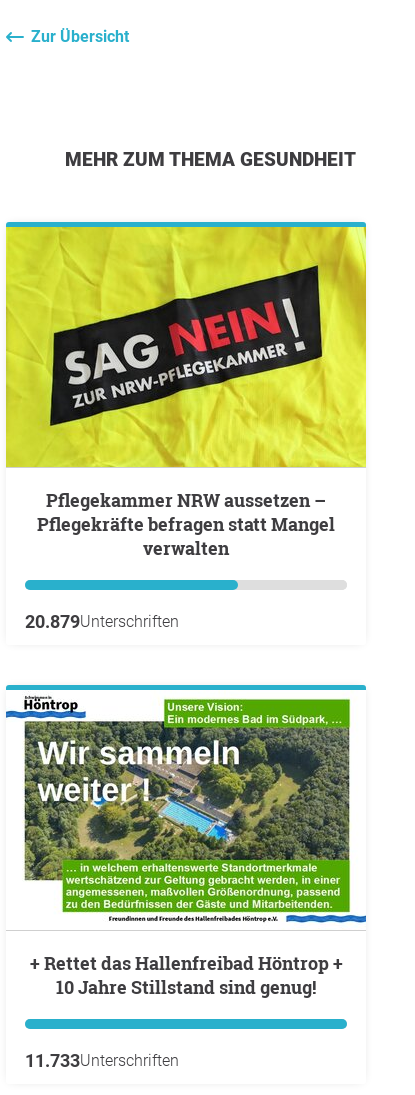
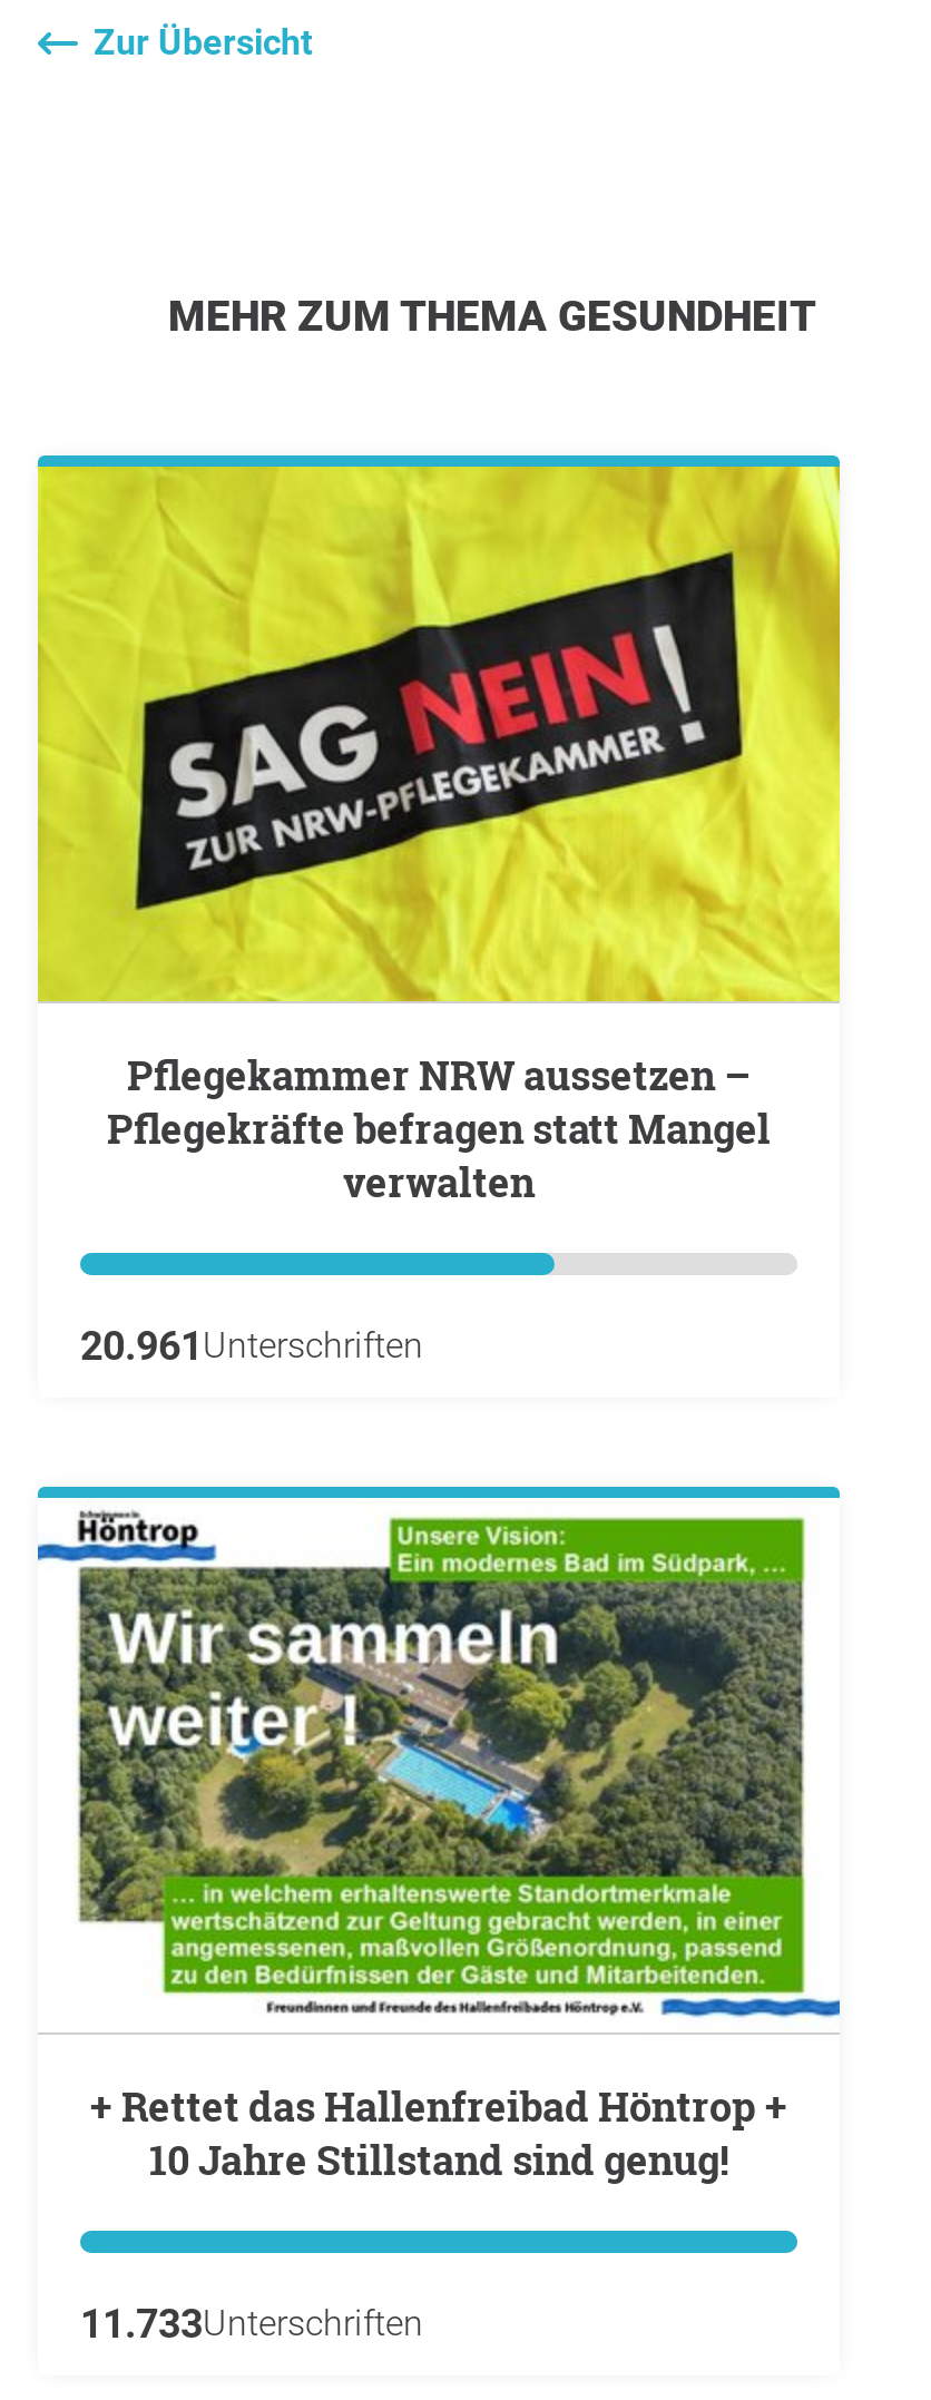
[25,611,179,632] 20.879 Unterschriften -> [80,1324,423,1370] 20.961 Unterschriften

